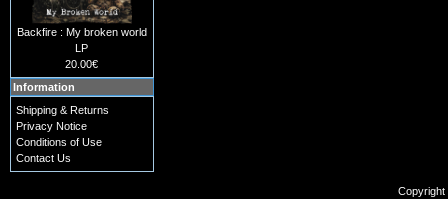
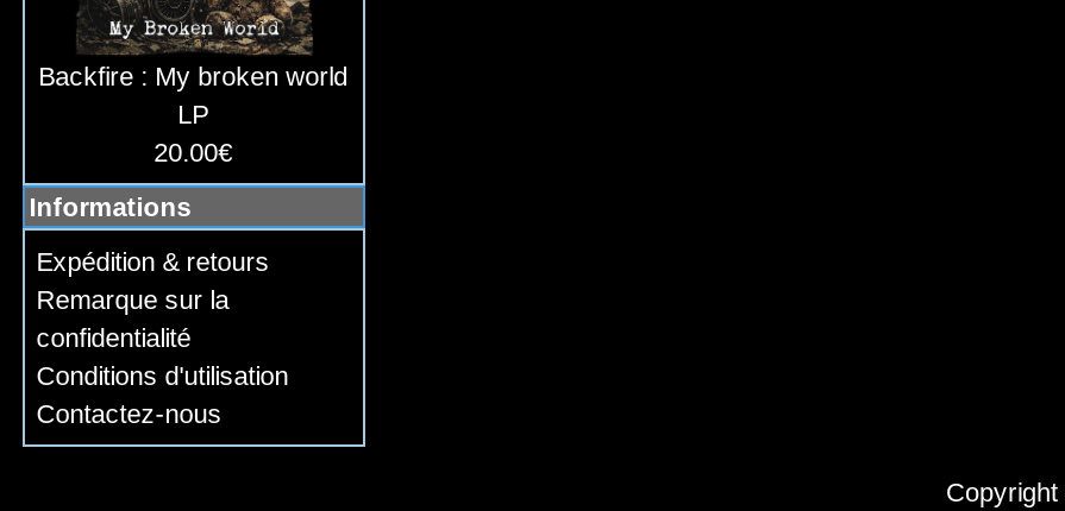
[13,81,75,93] Information -> [29,192,191,221] Informations
[16,104,109,164] Shipping & Returns | Privacy Notice | Conditions of Use | Contact Us -> [36,247,289,427] Expédition & retours | Remarque sur la | confidentialité | Conditions d'utilisation | Contactez-nous

